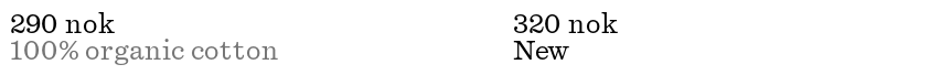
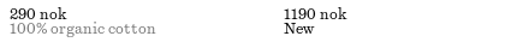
[513,11,617,37] 320 nok -> [284,7,346,22] 1190 nok

